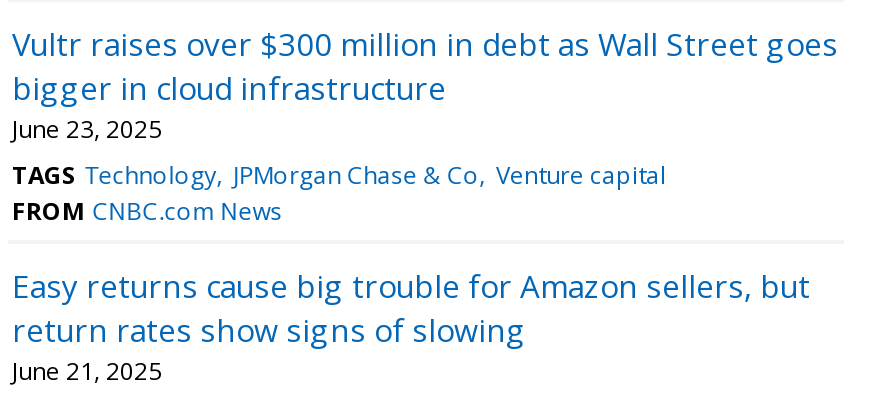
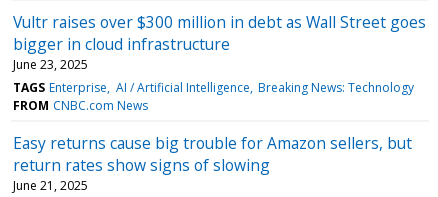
[12,158,666,192] TAGS Technology JPMorgan Chase & Co Venture capital -> [13,79,414,96] TAGS Enterprise AI / Artificial Intelligence Breaking News: Technology

